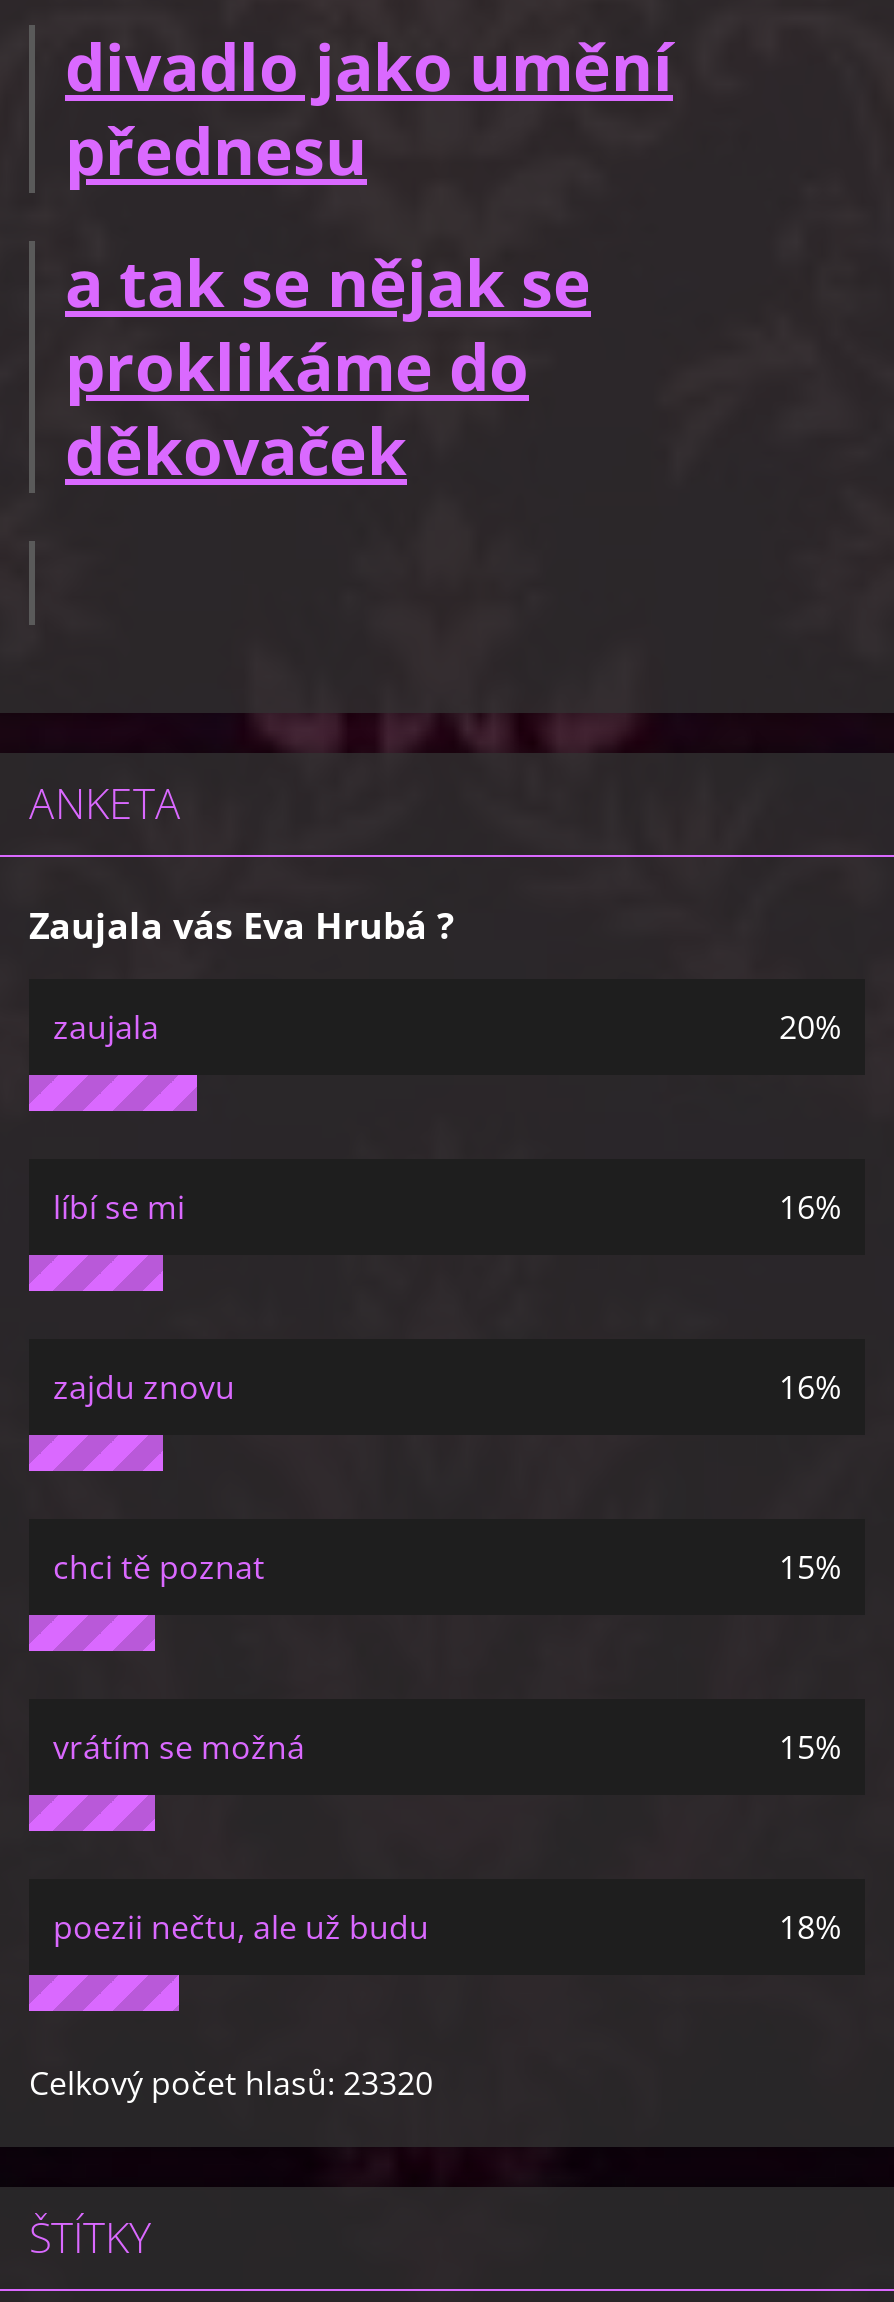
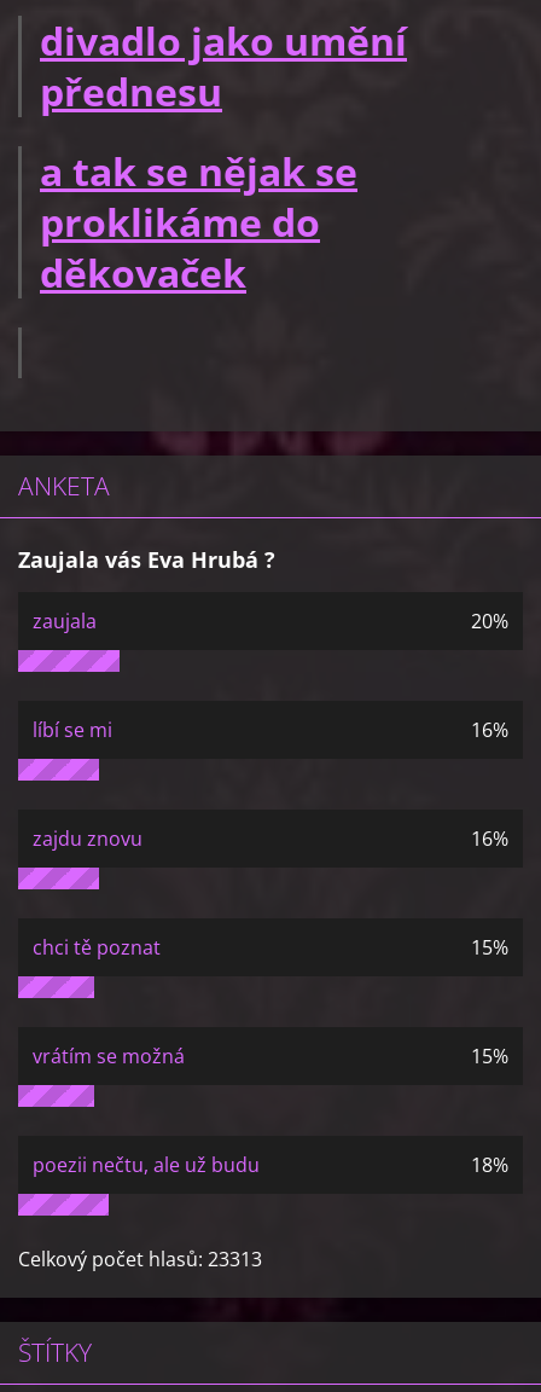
[29,2061,433,2105] Celkový počet hlasů: 23320 -> [18,1246,262,1272] Celkový počet hlasů: 23313

